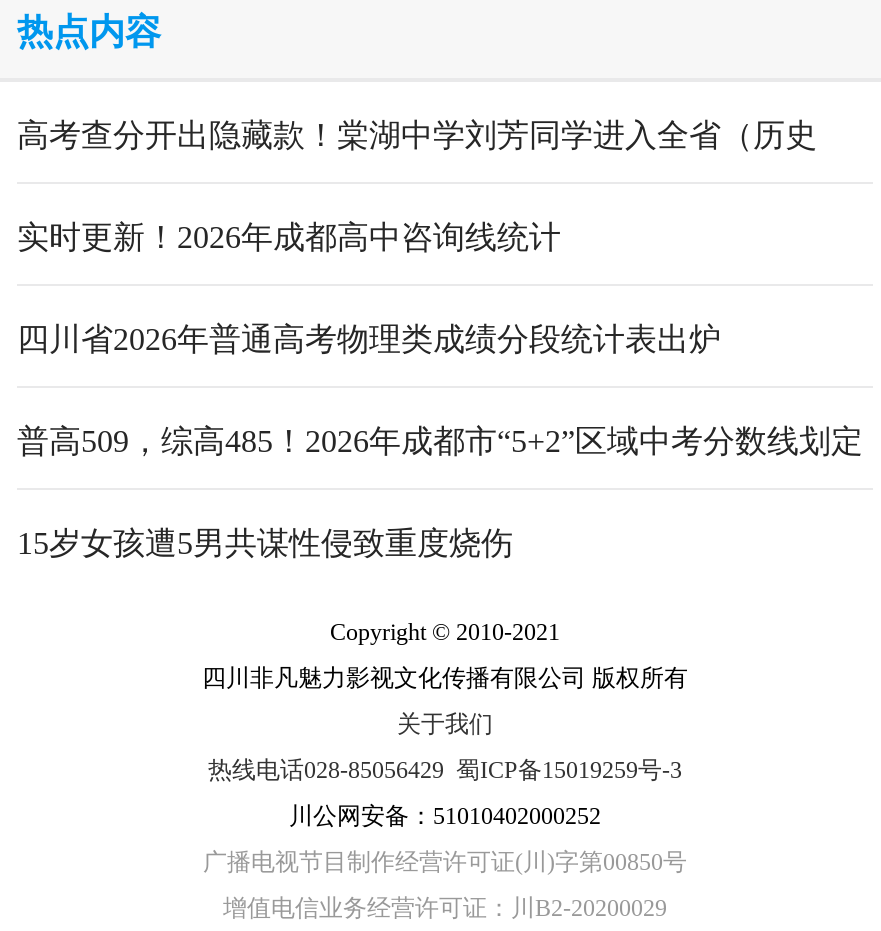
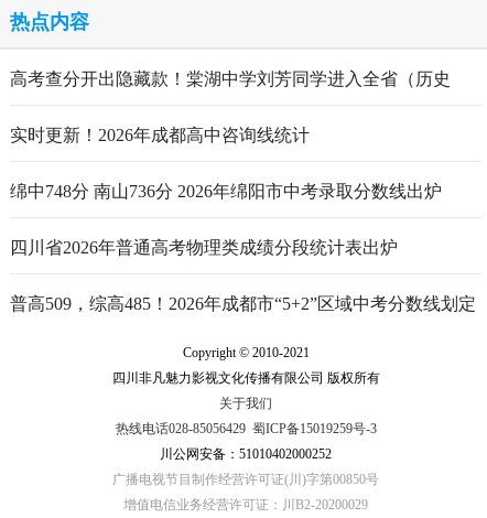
none -> [10,182,442,201] 绵中748分 南山736分 2026年绵阳市中考录取分数线出炉
moved [17,322,863,458] -> [10,238,476,313]: 四川省2026年普通高考物理类成绩分段统计表出炉 | 普高509，综高485！2026年成都市“5+2”区域中考分数线划定
[17,526,513,560] 15岁女孩遭5男共谋性侵致重度烧伤 -> none

